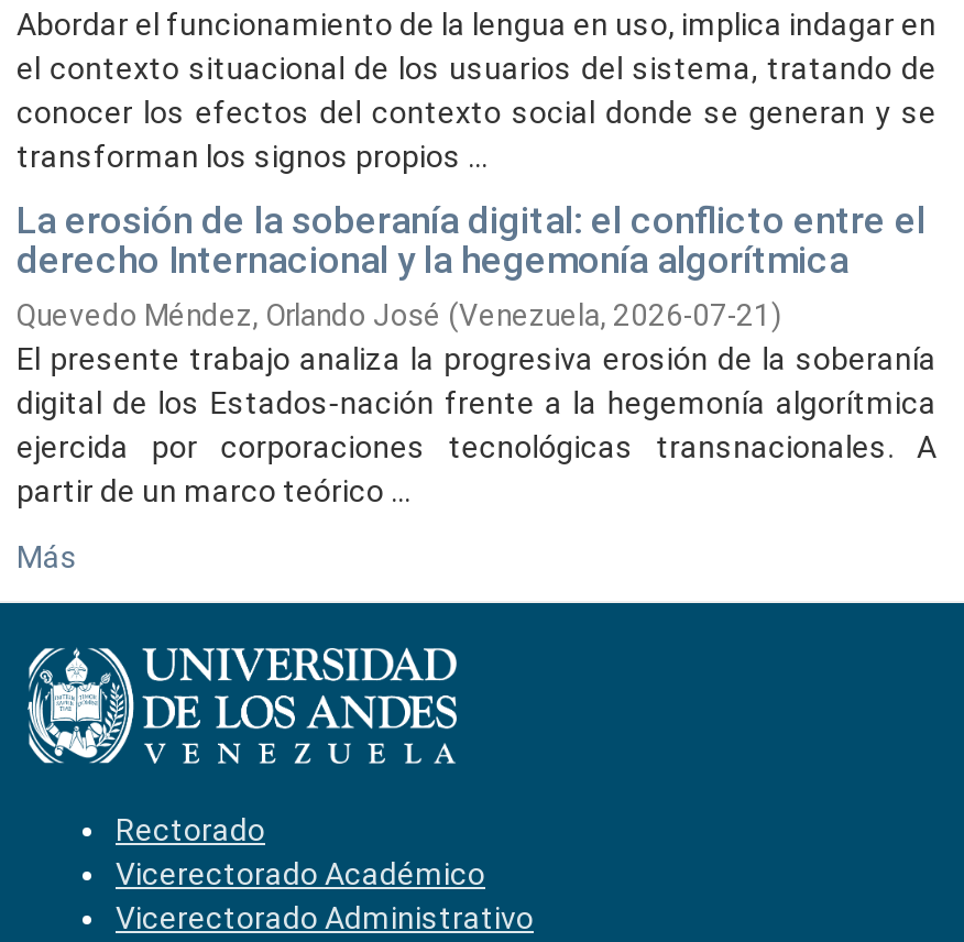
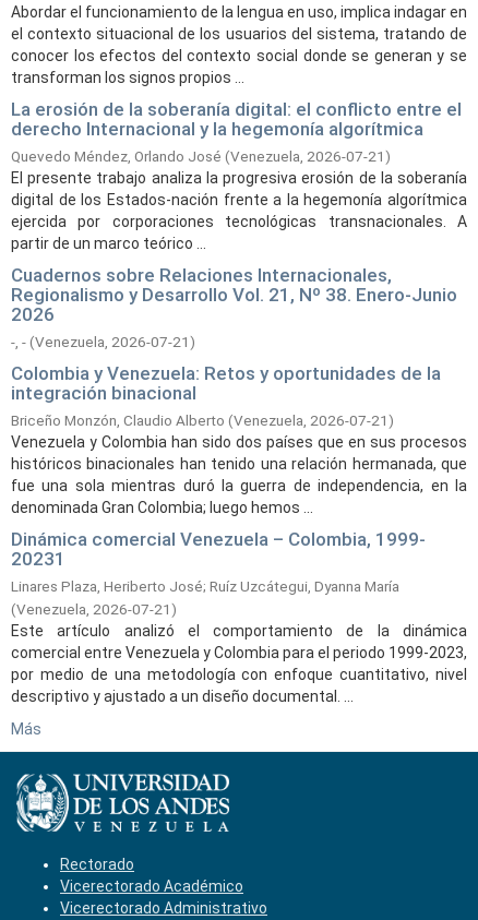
none -> [11,264,467,705] Cuadernos sobre Relaciones Internacionales, | Regionalismo y Desarrollo Vol. 21, Nº 38. Enero-Junio | 2026 | -, - (Venezuela, 2026-07-21) | Colombia y Venezuela: Retos y oportunidades de la | integración binacional | Briceño Monzón, Claudio Alberto (Venezuela, 2026-07-21) | Venezuela y Colombia han sido dos países que en sus procesos | históricos binacionales han tenido una relación hermanada, que | fue una sola mientras duró la guerra de independencia, en la | denominada Gran Colombia; luego hemos ... | Dinámica comercial Venezuela – Colombia, 1999- | 20231 | Linares Plaza, Heriberto José; Ruíz Uzcátegui, Dyanna María | (Venezuela, 2026-07-21) | Este artículo analizó el comportamiento de la dinámica | comercial entre Venezuela y Colombia para el periodo 1999-2023, | por medio de una metodología con enfoque cuantitativo, nivel | descriptivo y ajustado a un diseño documental. ...

